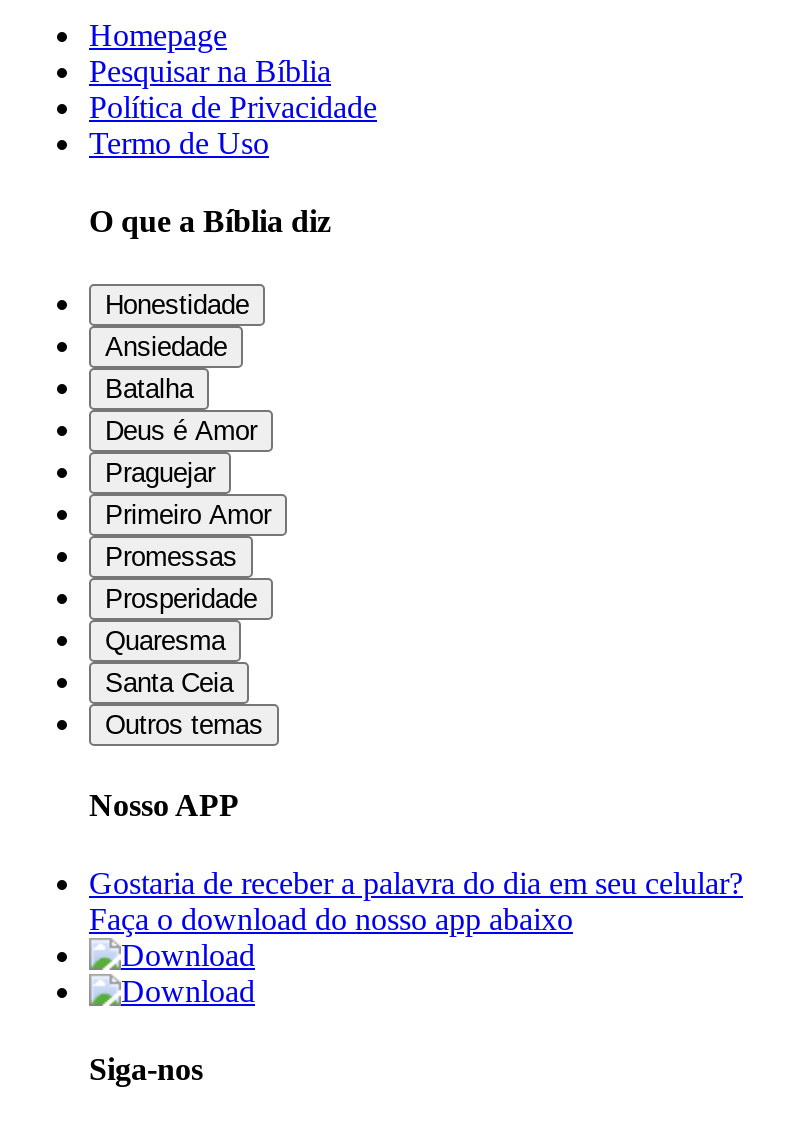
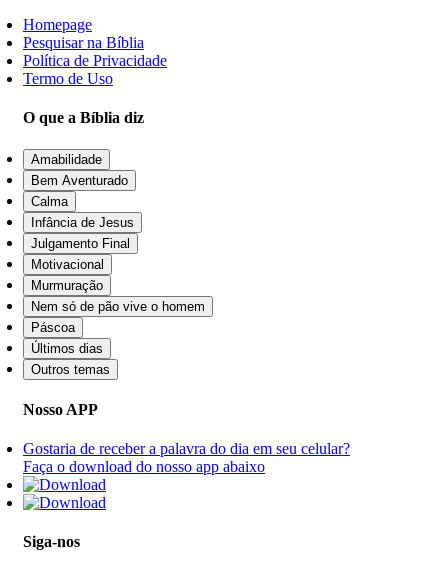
[105,289,271,697] Honestidade | Ansiedade | Batalha | Deus é Amor | Praguejar | Primeiro Amor | Promessas | Prosperidade | Quaresma | Santa Ceia -> [31,152,205,356] Amabilidade | Bem Aventurado | Calma | Infância de Jesus | Julgamento Final | Motivacional | Murmuração | Nem só de pão vive o homem | Páscoa | Últimos dias

